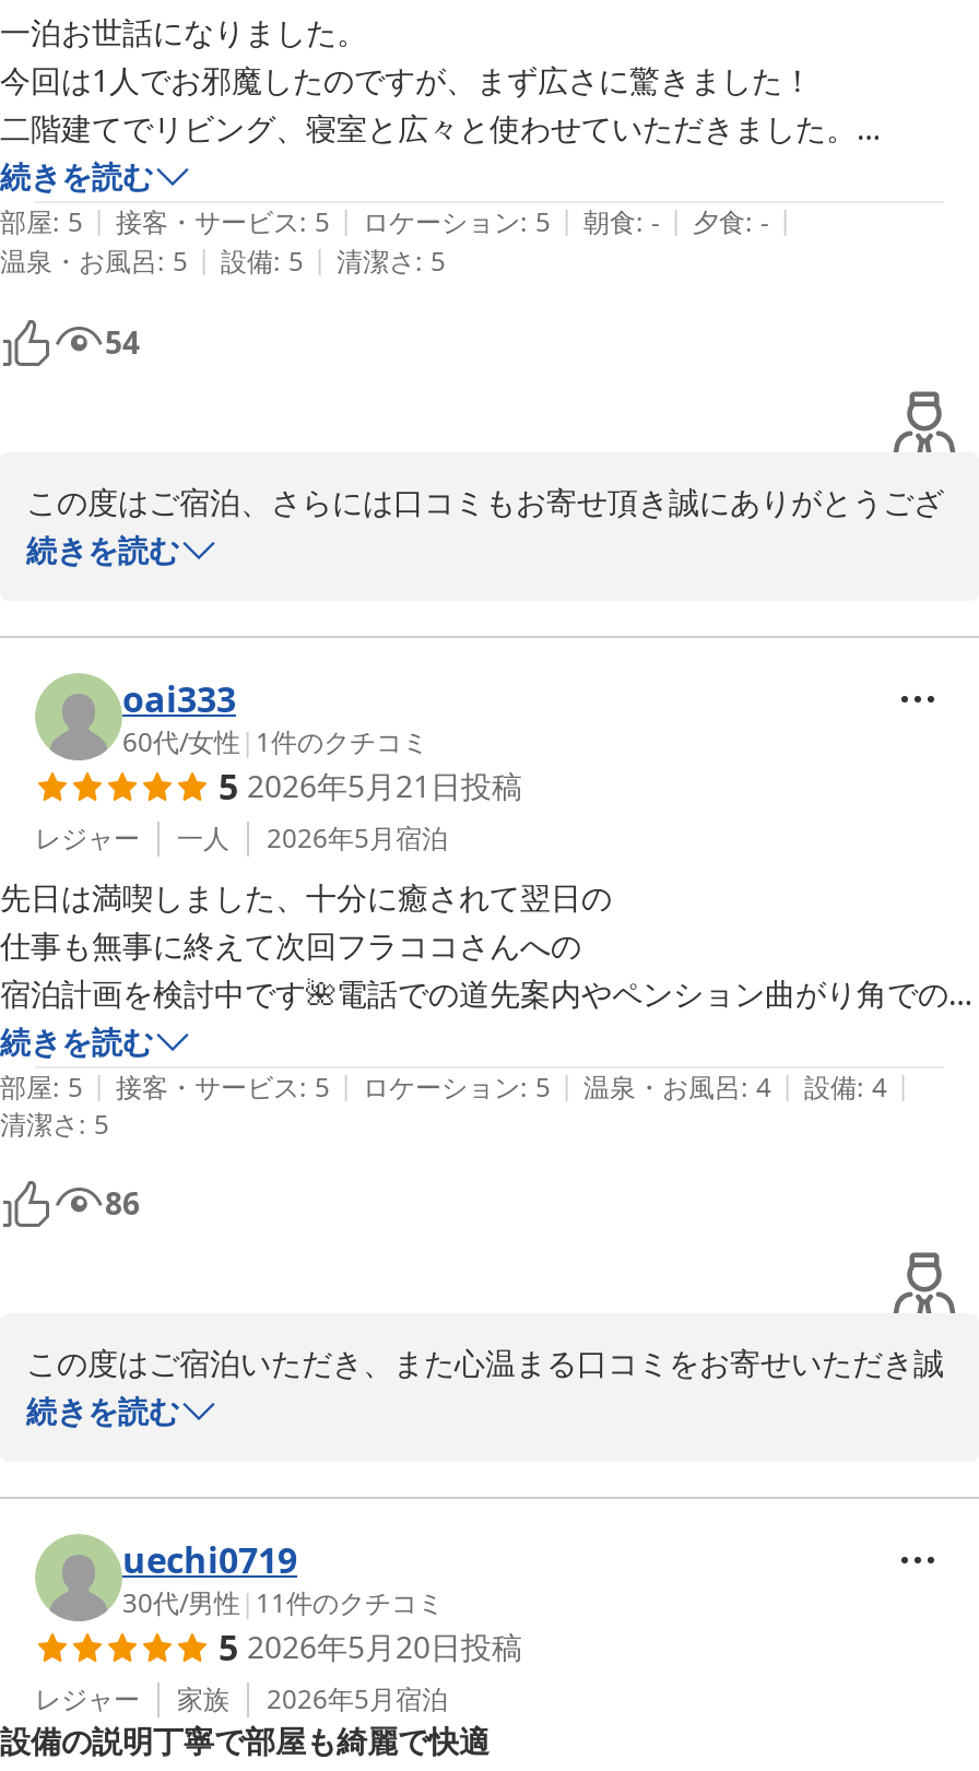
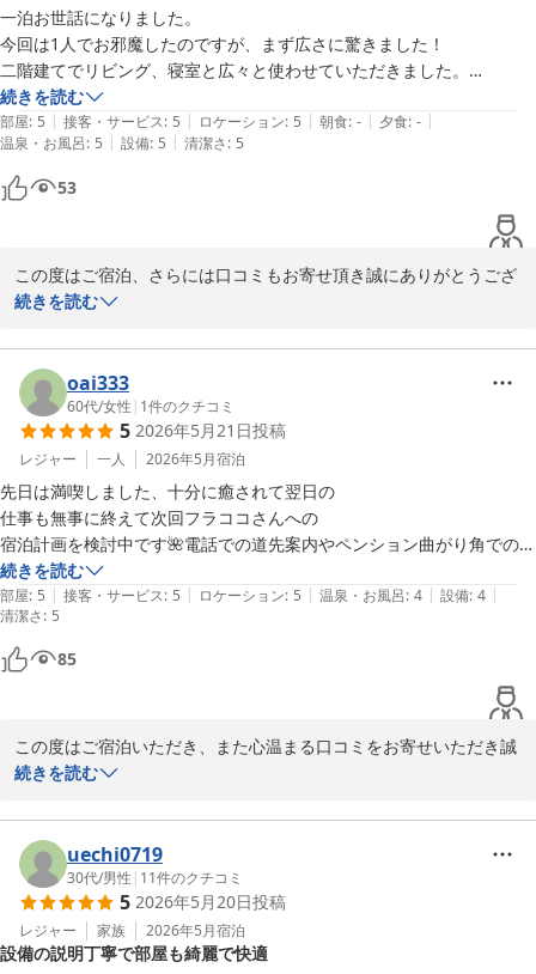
[105,321,140,363] 54 -> [57,176,77,199] 53
[105,1182,140,1224] 86 -> [57,647,77,670] 85

